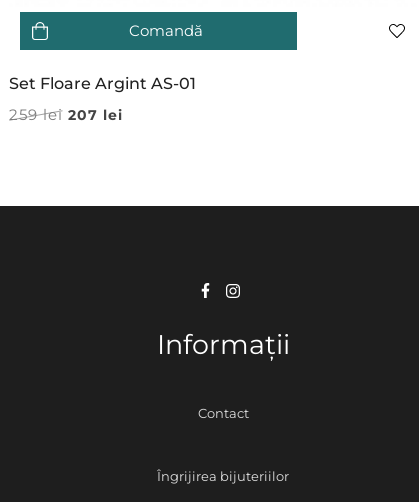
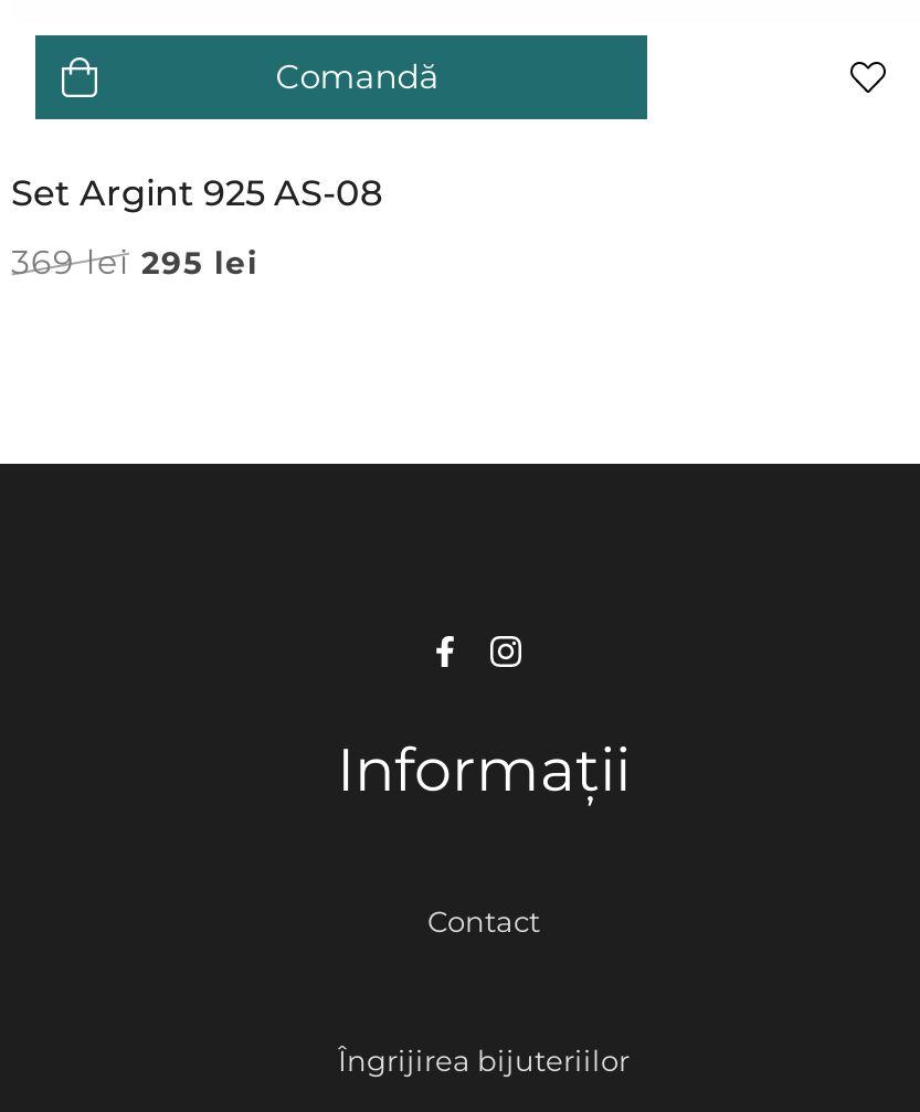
[9,74,196,93] Set Floare Argint AS-01 -> [11,171,382,213] Set Argint 925 AS-08
[9,105,123,124] 259lei 207 lei -> [11,240,258,282] 369lei 295 lei

